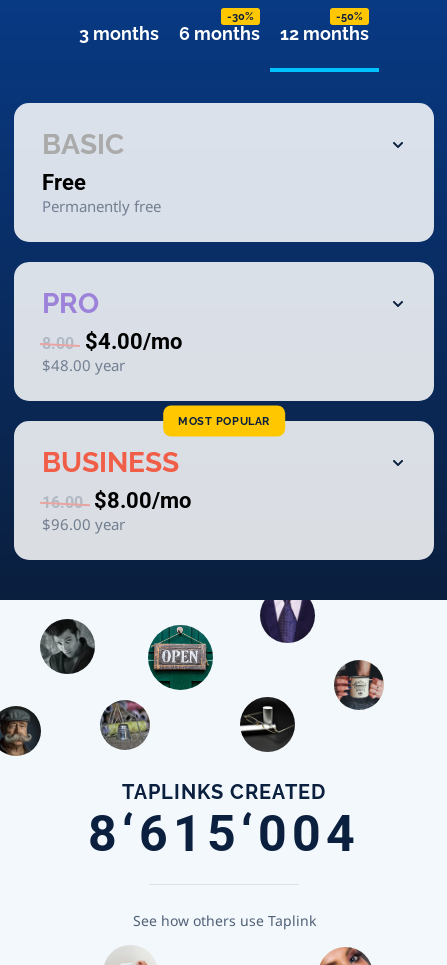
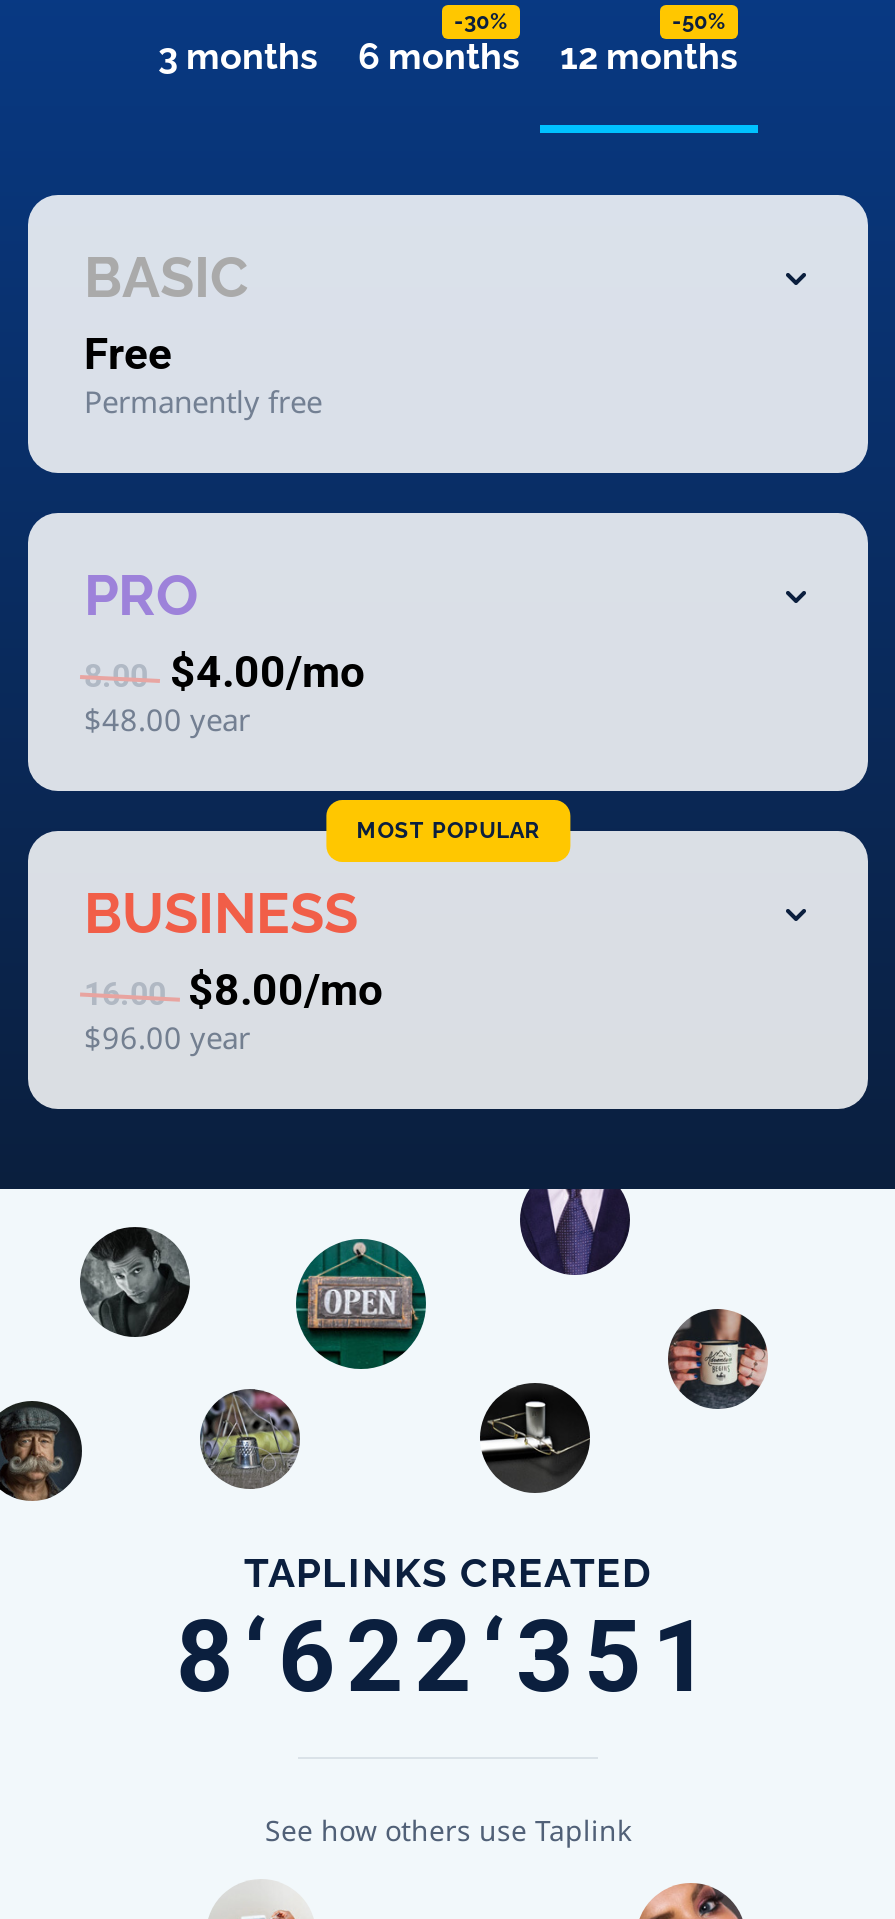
[88,805,360,863] 8‘615‘004 -> [176,1599,720,1715] 8‘622‘351

